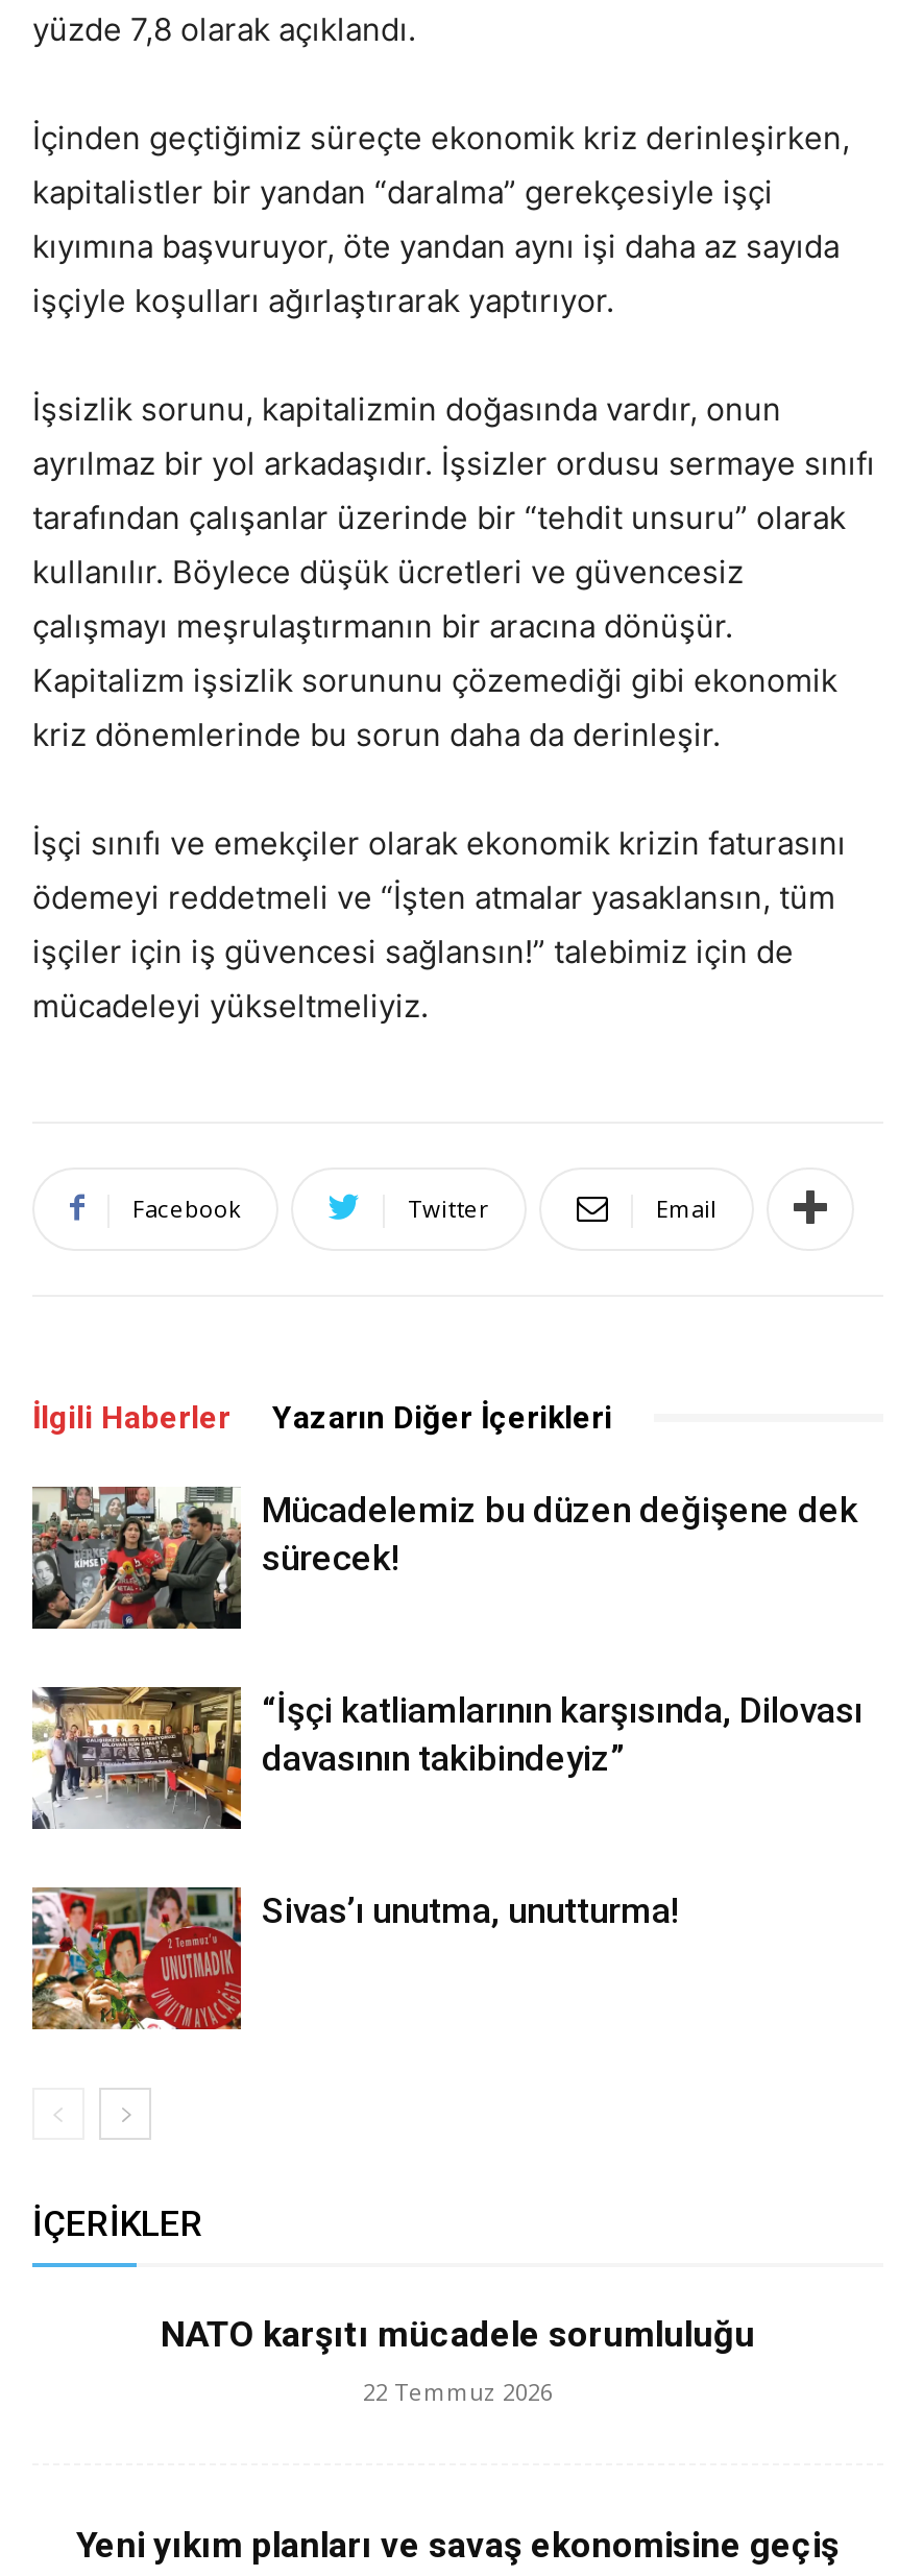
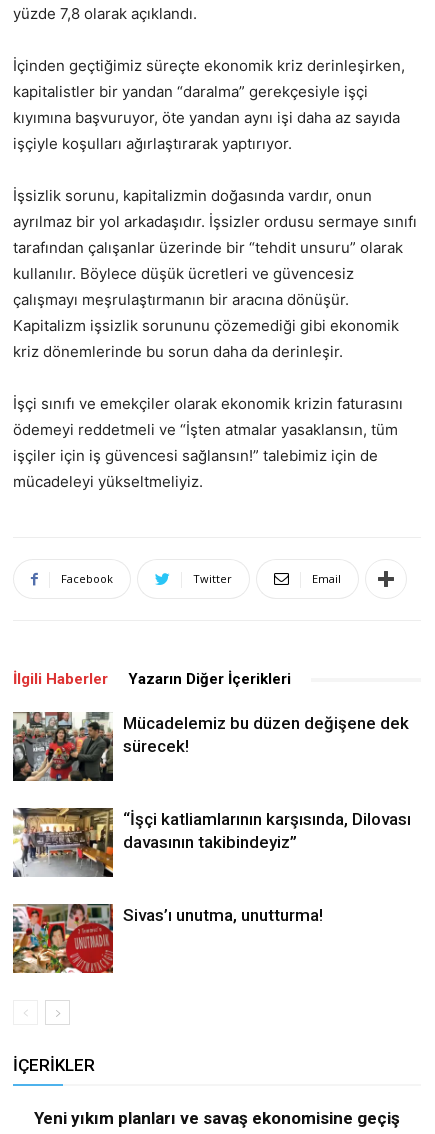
[161,2312,755,2406] NATO karşıtı mücadele sorumluluğu | 22 Temmuz 2026 -> none

